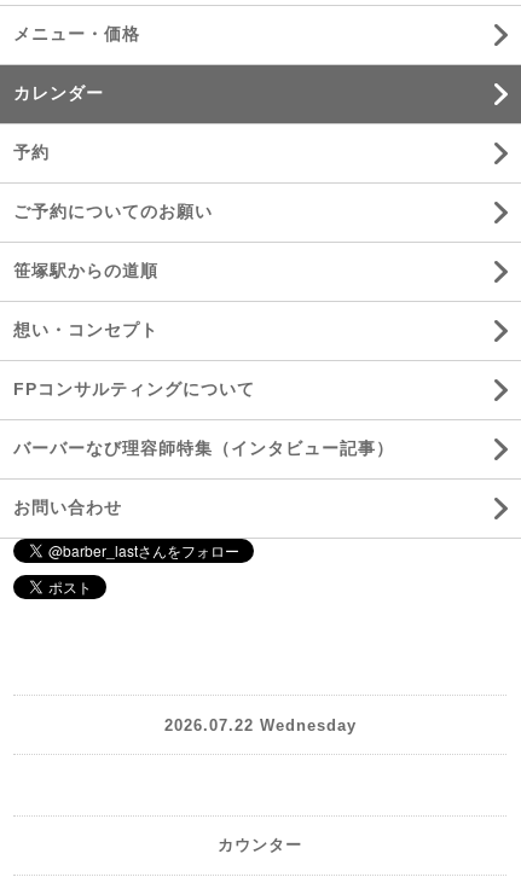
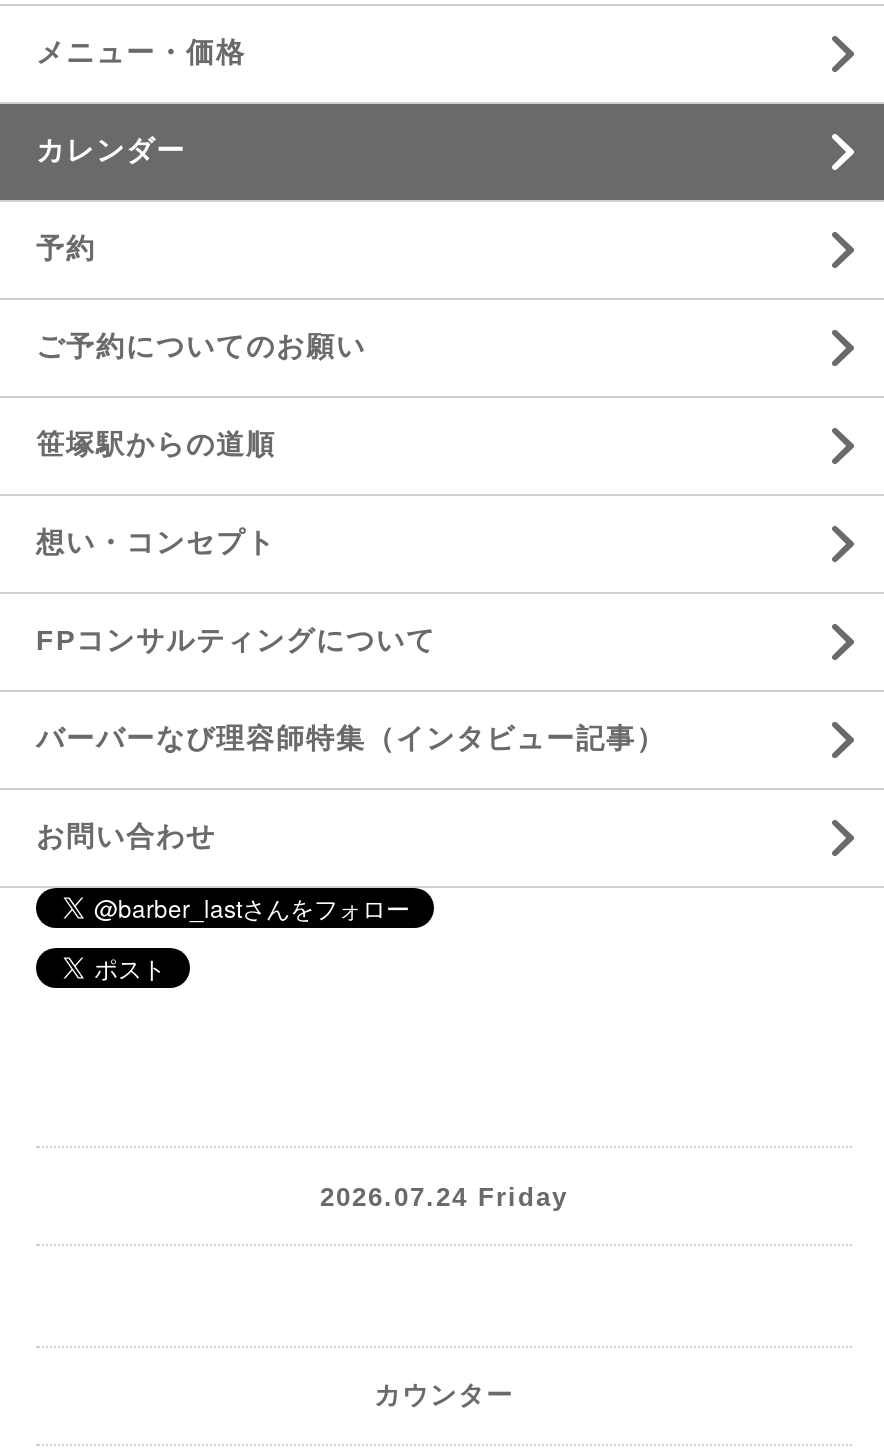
[164,716,356,734] 2026.07.22 Wednesday -> [320,1181,568,1211] 2026.07.24 Friday

